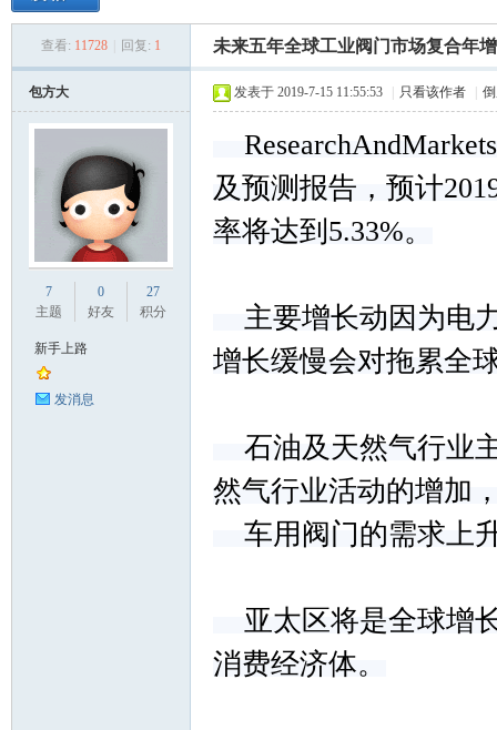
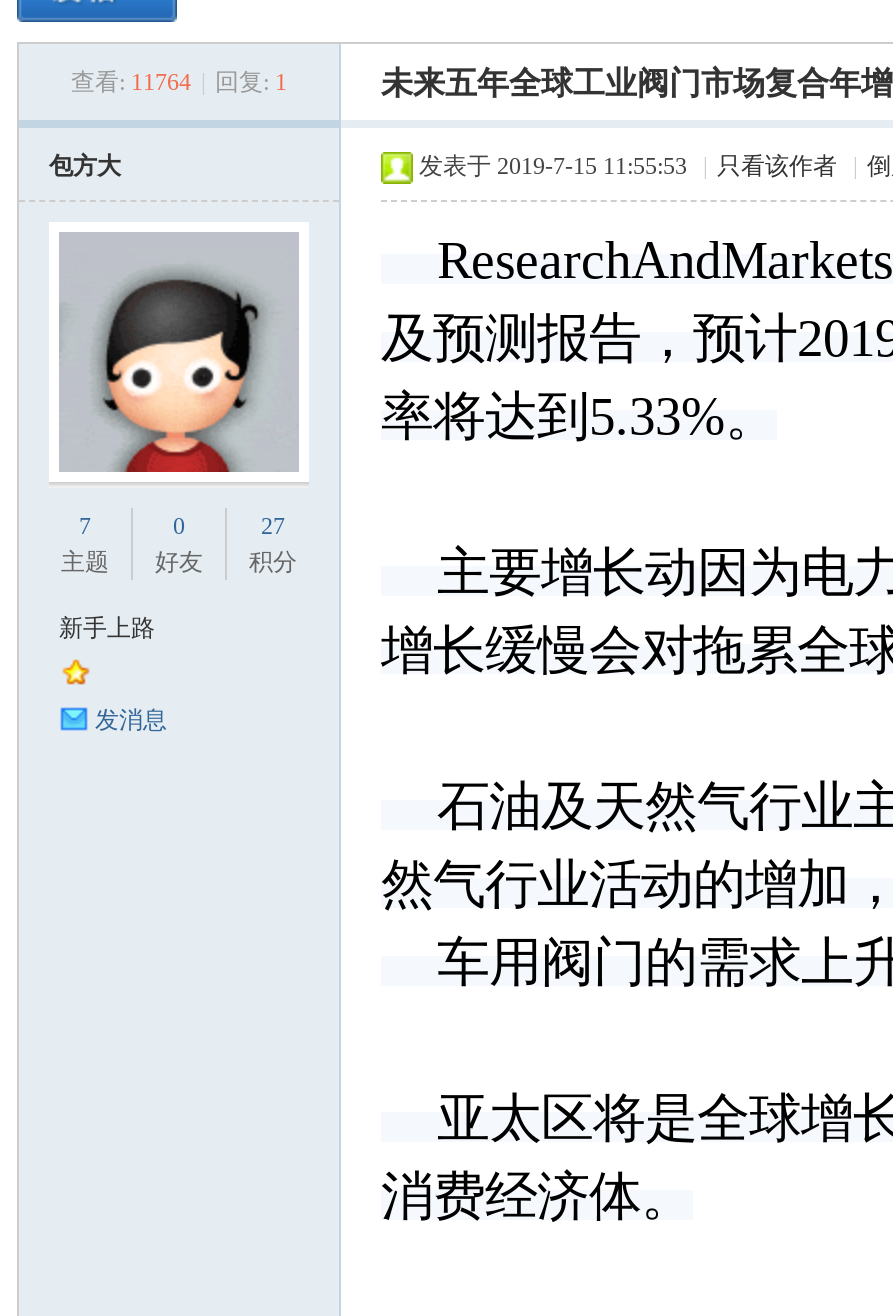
[41,38,108,53] 查看: 11728 -> [71,68,191,96] 查看: 11764

